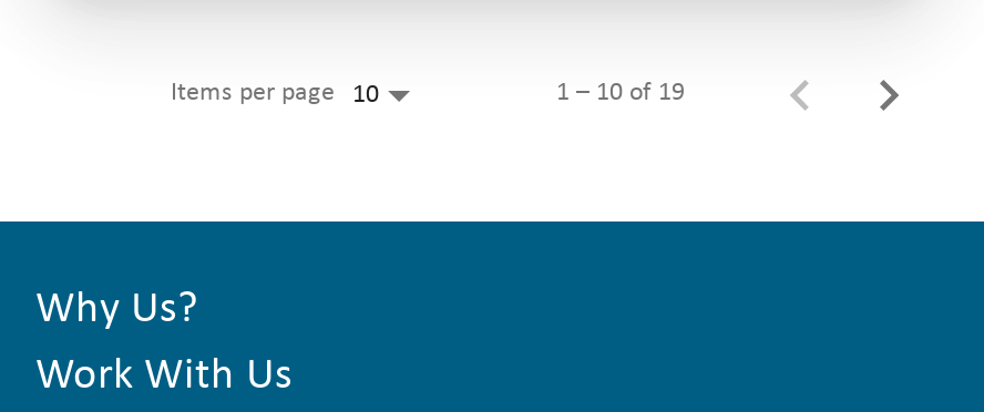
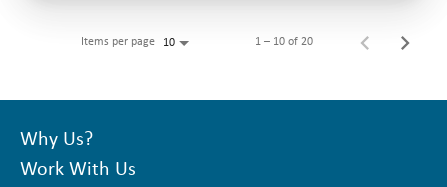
[556,79,685,105] 1 – 10 of 19 -> [255,35,313,47] 1 – 10 of 20

